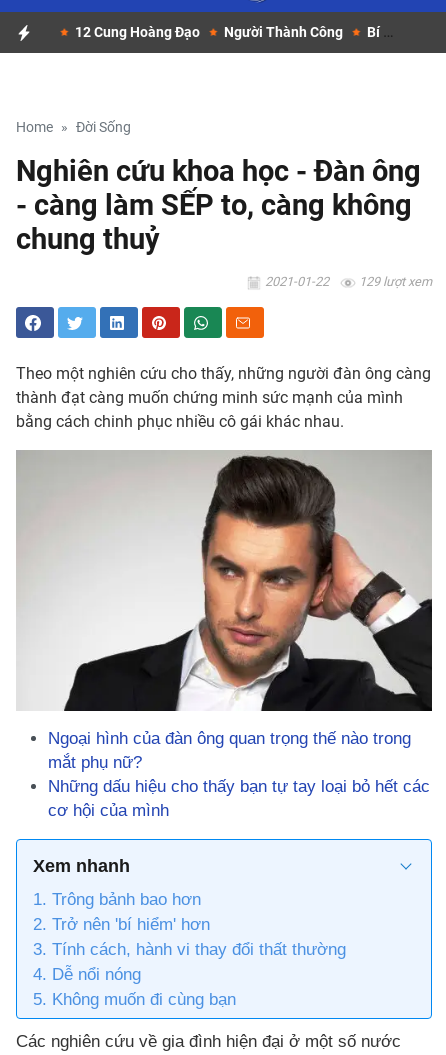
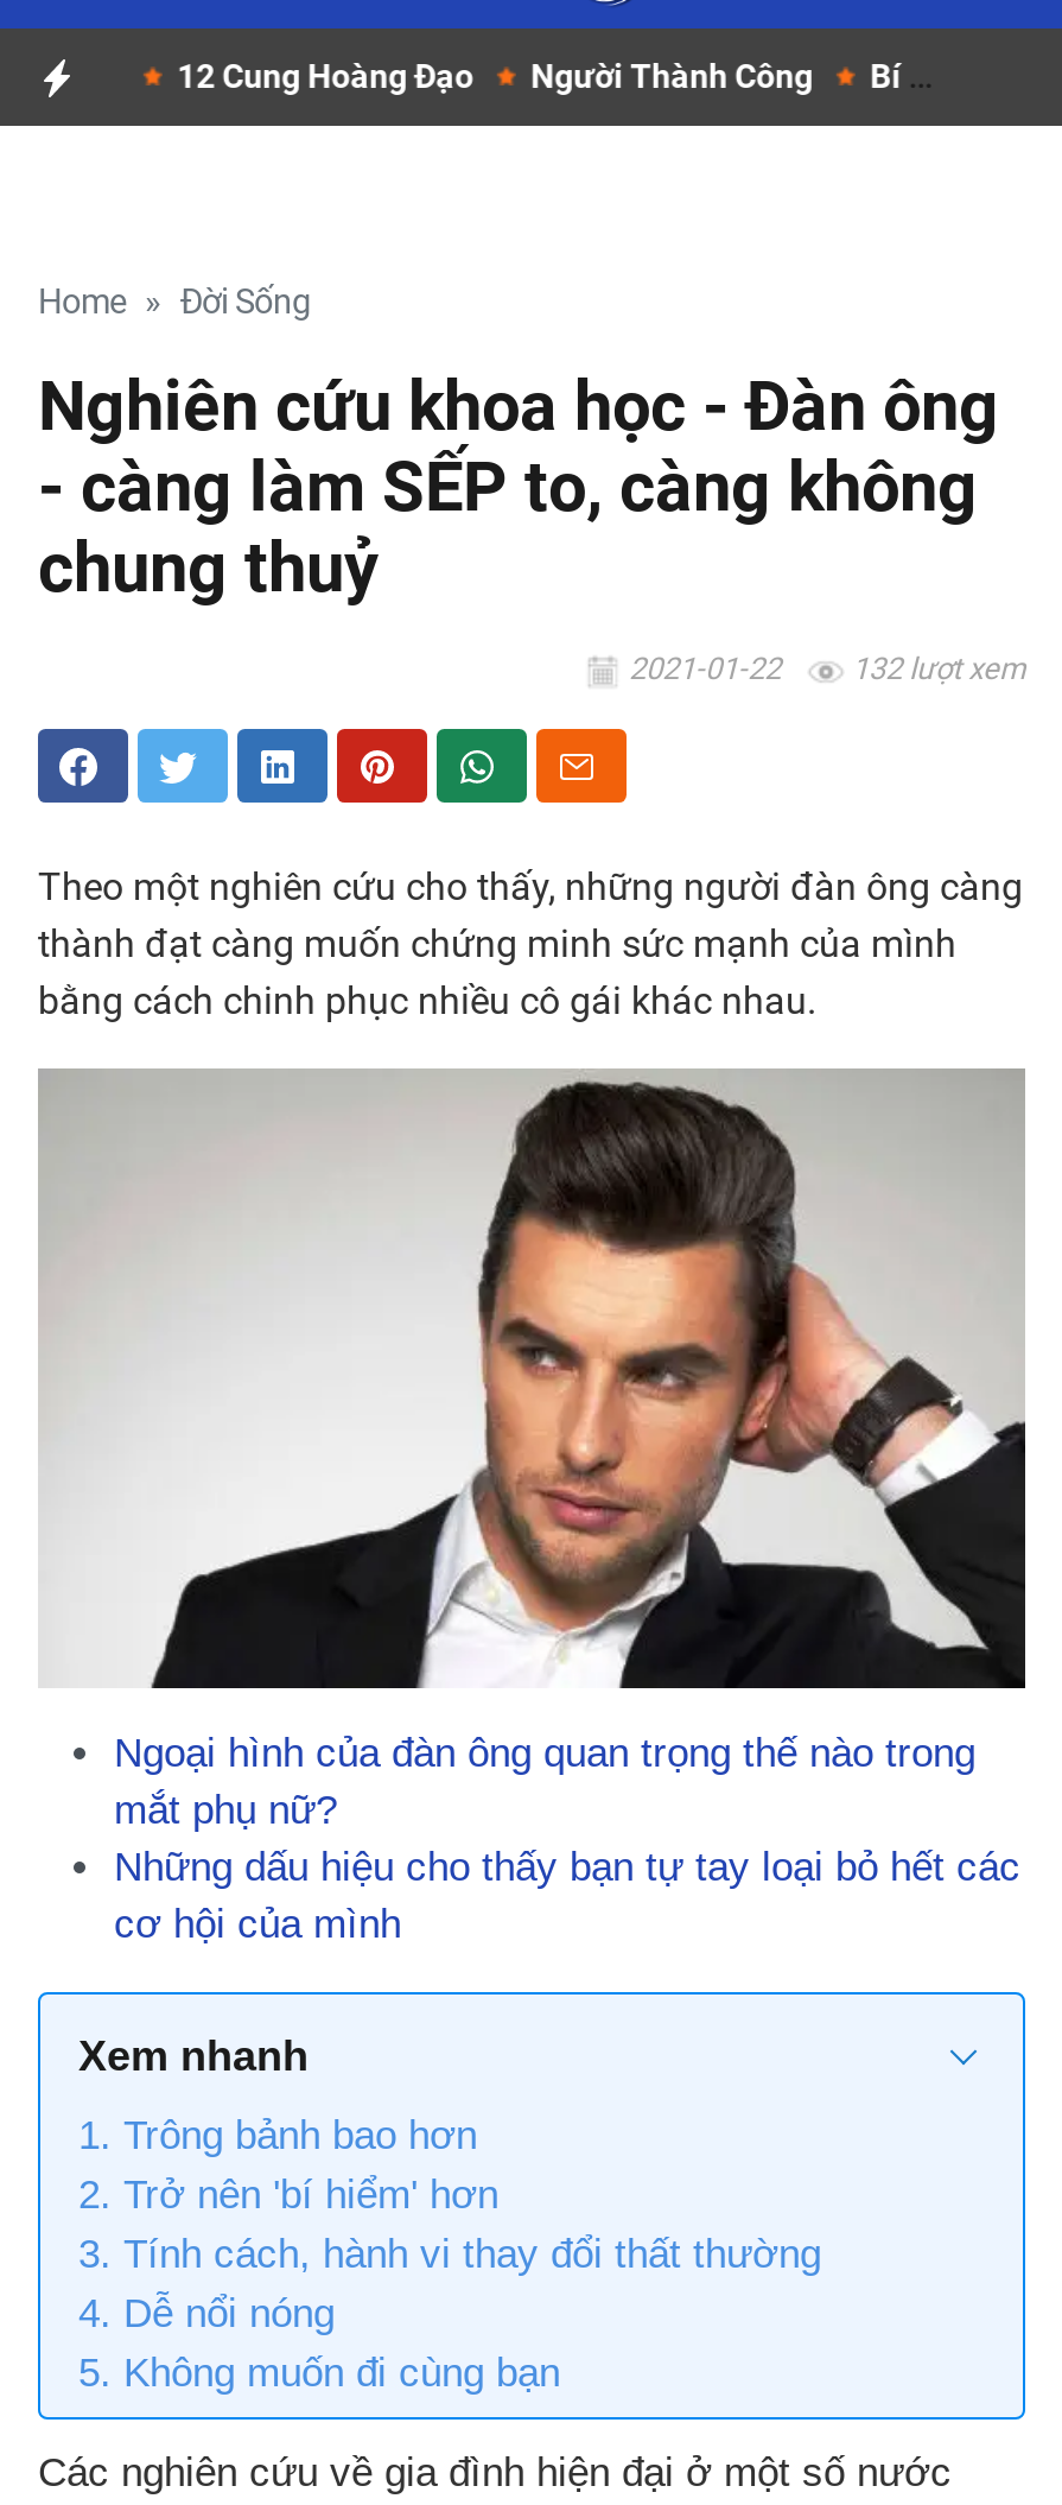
[262,274,432,289] 2021-01-22 129 lượt xem -> [622,651,1025,686] 2021-01-22 132 lượt xem

